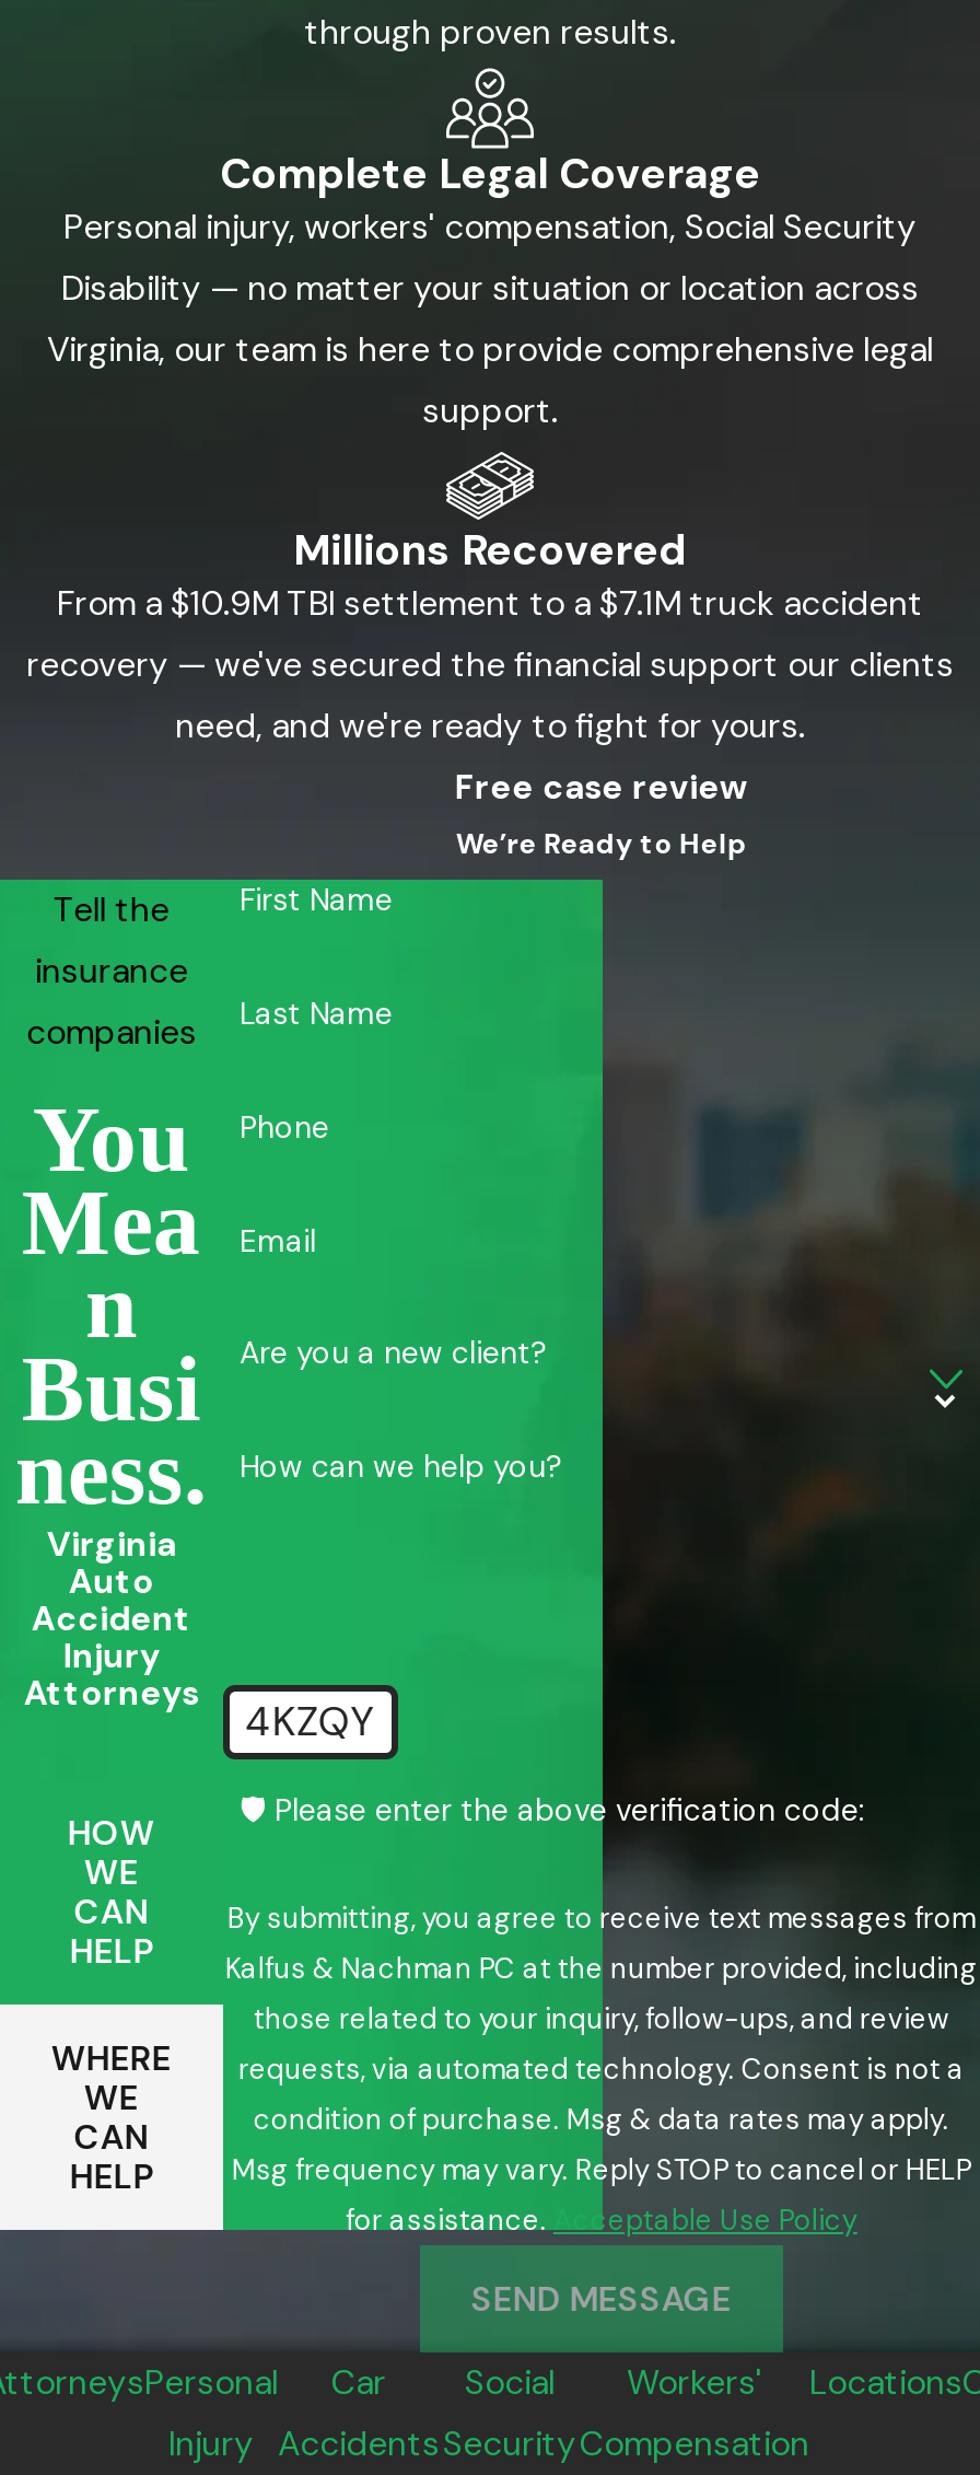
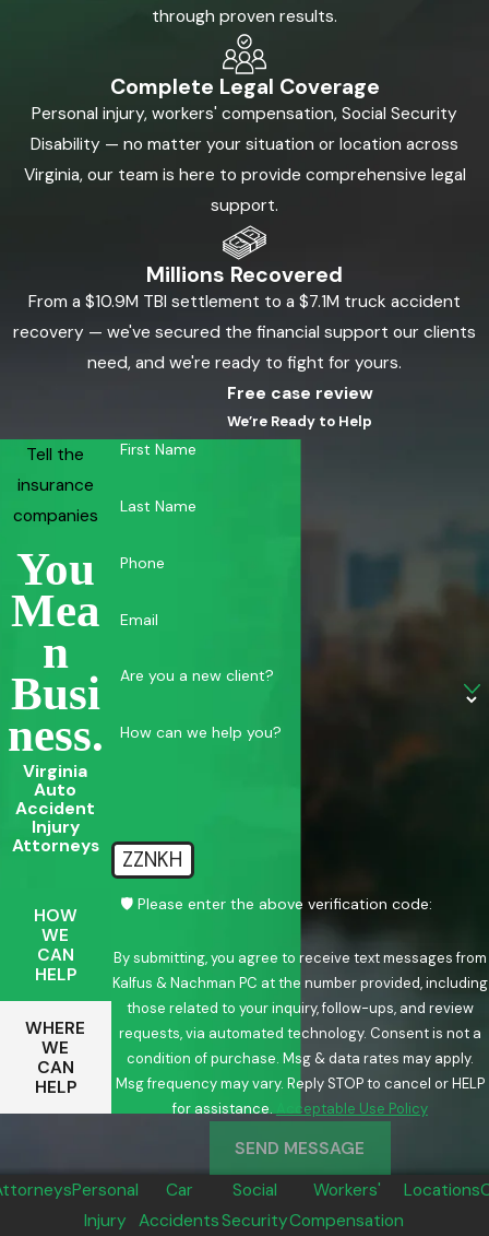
[245,1694,374,1748] 4KZQY -> [122,846,183,873] ZZNKH

